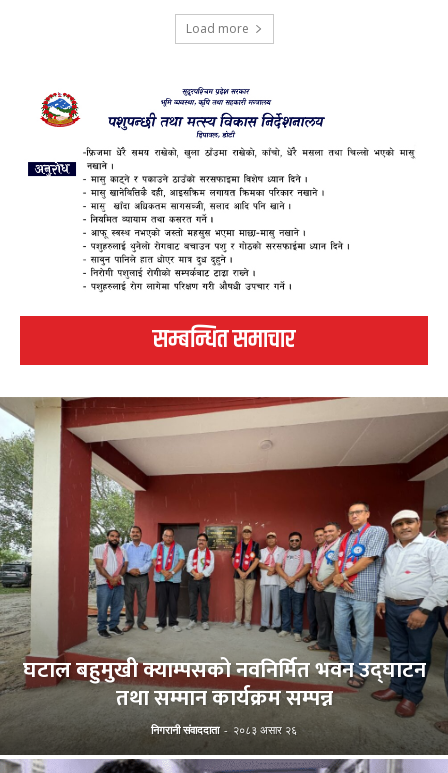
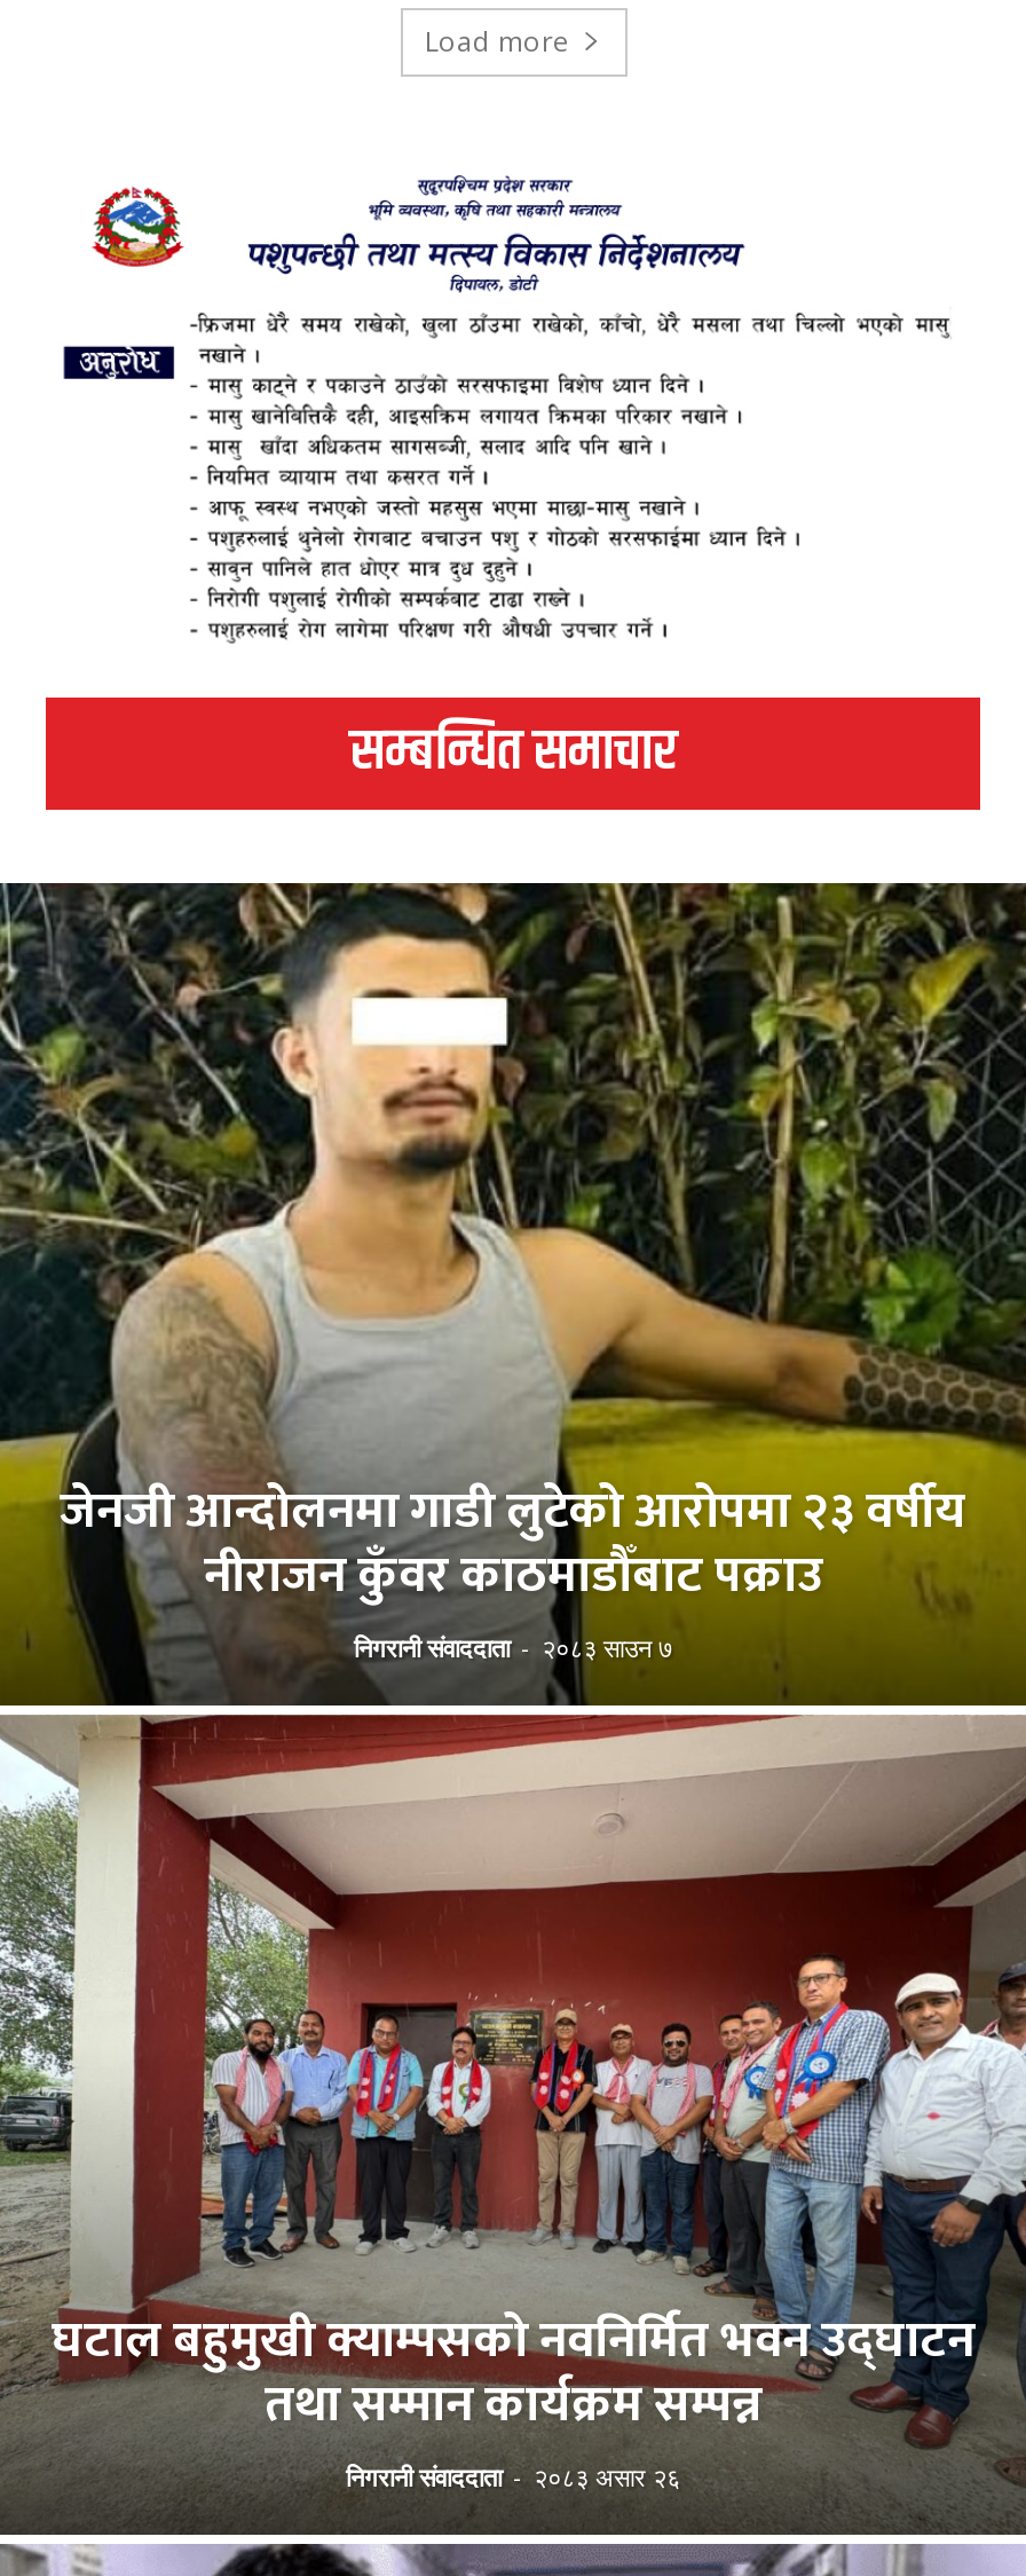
none -> [7,881,1019,1705] [image] | जेनजी आन्दोलनमा गाडी लुटेको आरोपमा २३ वर्षीय | नीराजन कुँवर काठमाडौँबाट पक्राउ | निगरानी संवाददाता - २०८३ साउन ७

